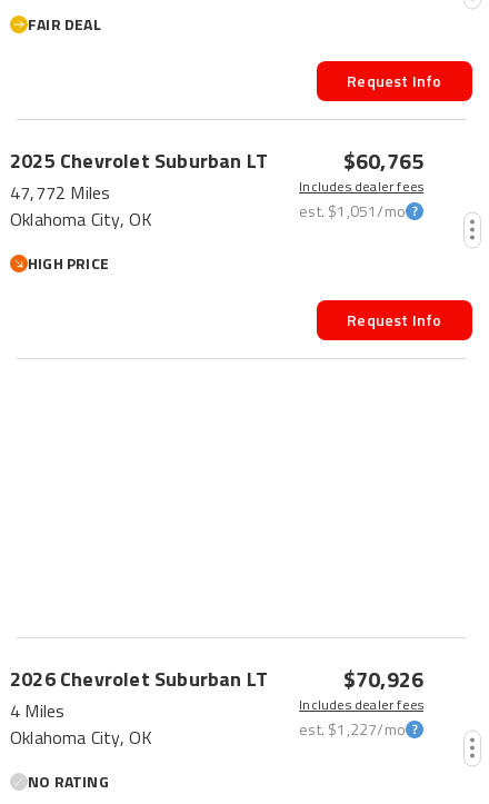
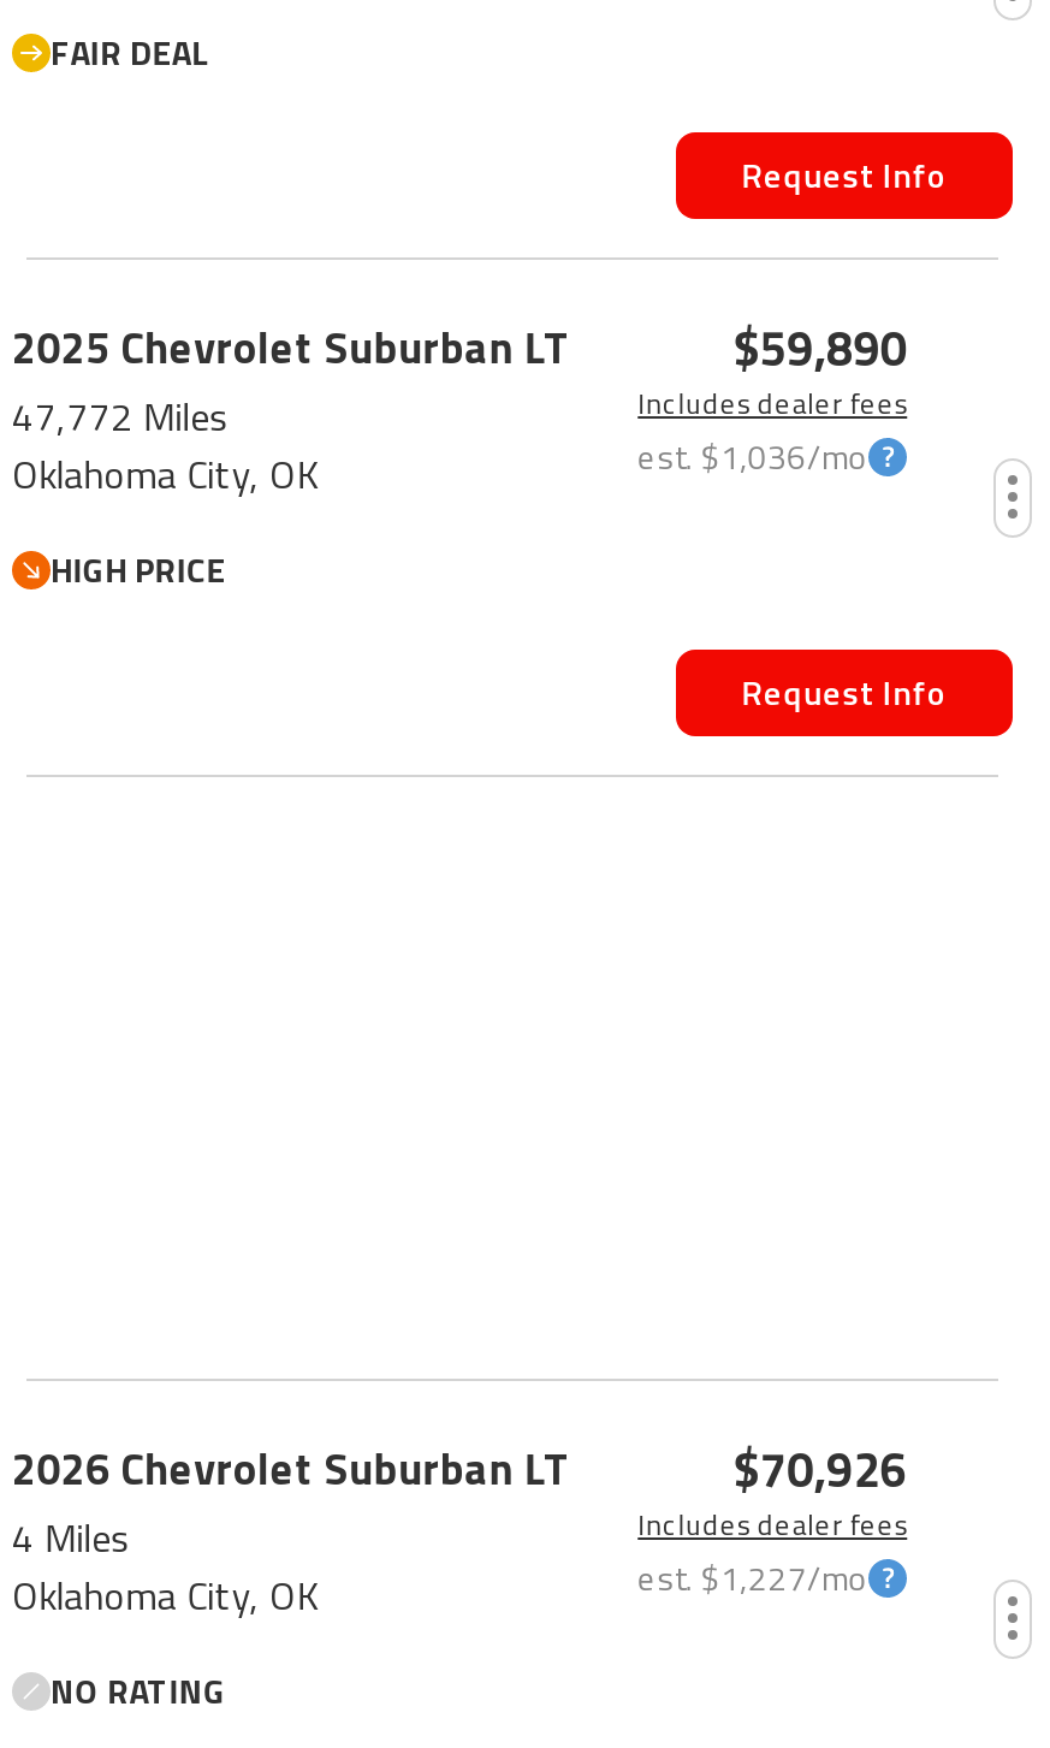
[343,143,424,178] $60,765 -> [733,310,907,385] $59,890
[299,198,406,222] est. $1,051/mo -> [638,429,868,480] est. $1,036/mo

